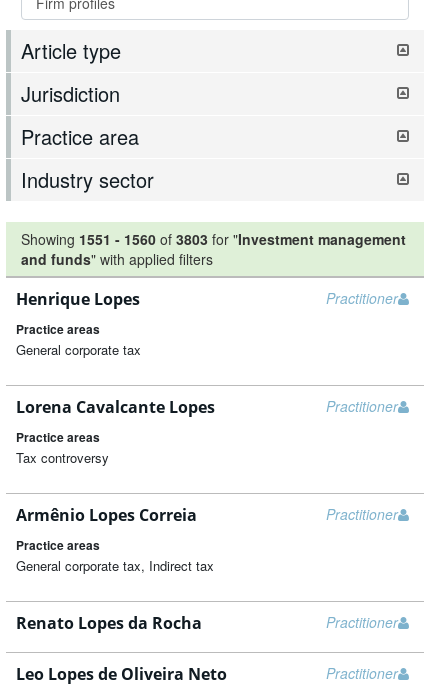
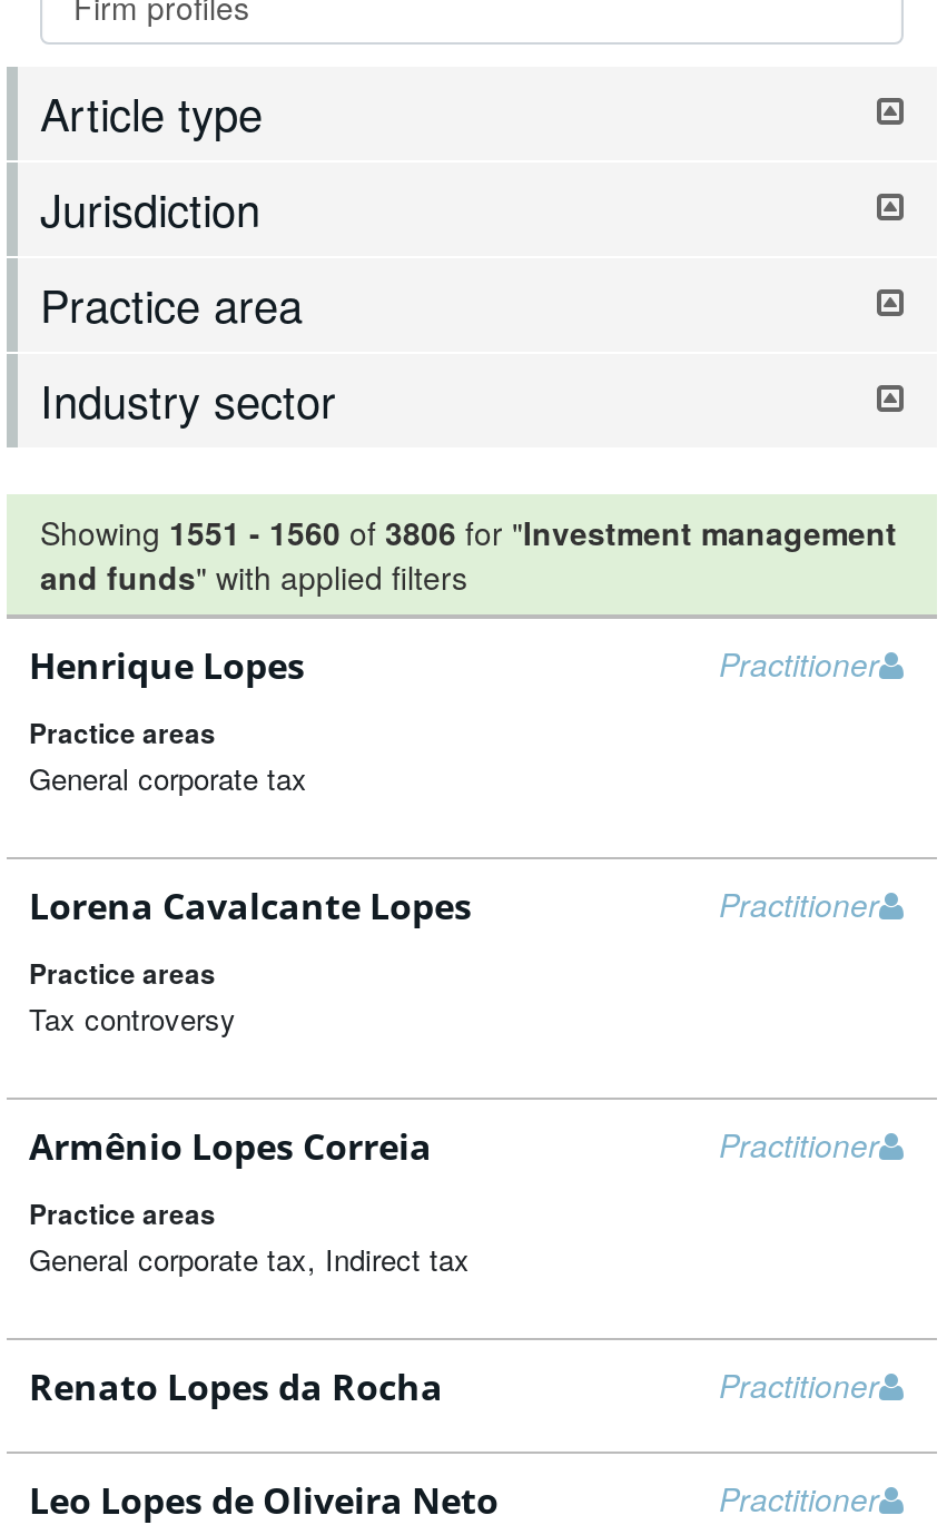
[21,229,406,249] Showing 1551 - 1560 of 3803 for " Investment management -> [40,509,897,553] Showing 1551 - 1560 of 3806 for " Investment management

